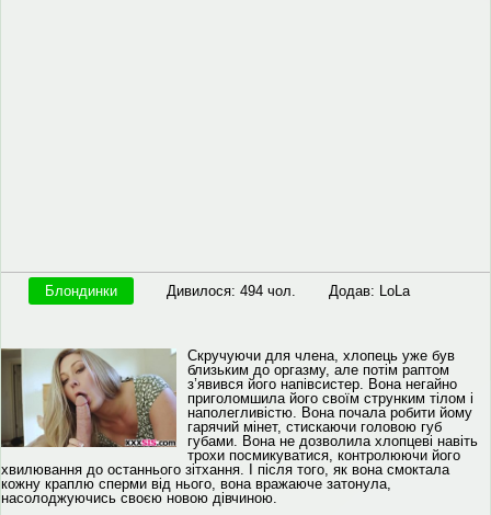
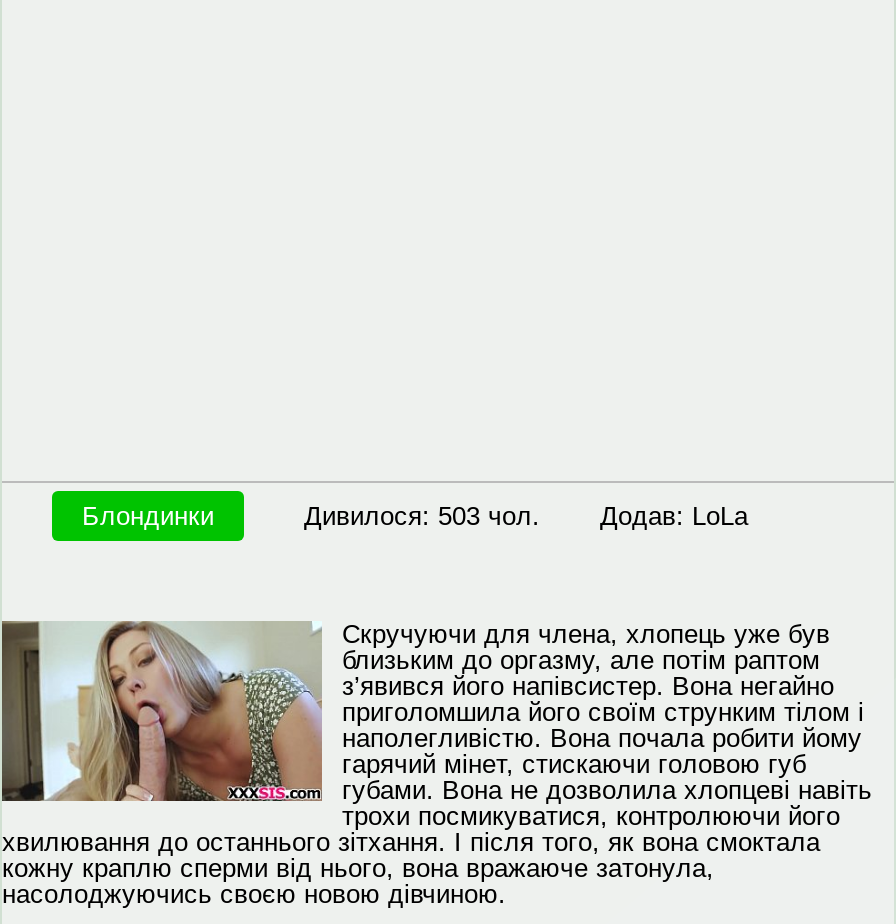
[167,283,410,299] Дивилося: 494 чол. Додав: LoLa -> [304,501,748,531] Дивилося: 503 чол. Додав: LoLa

